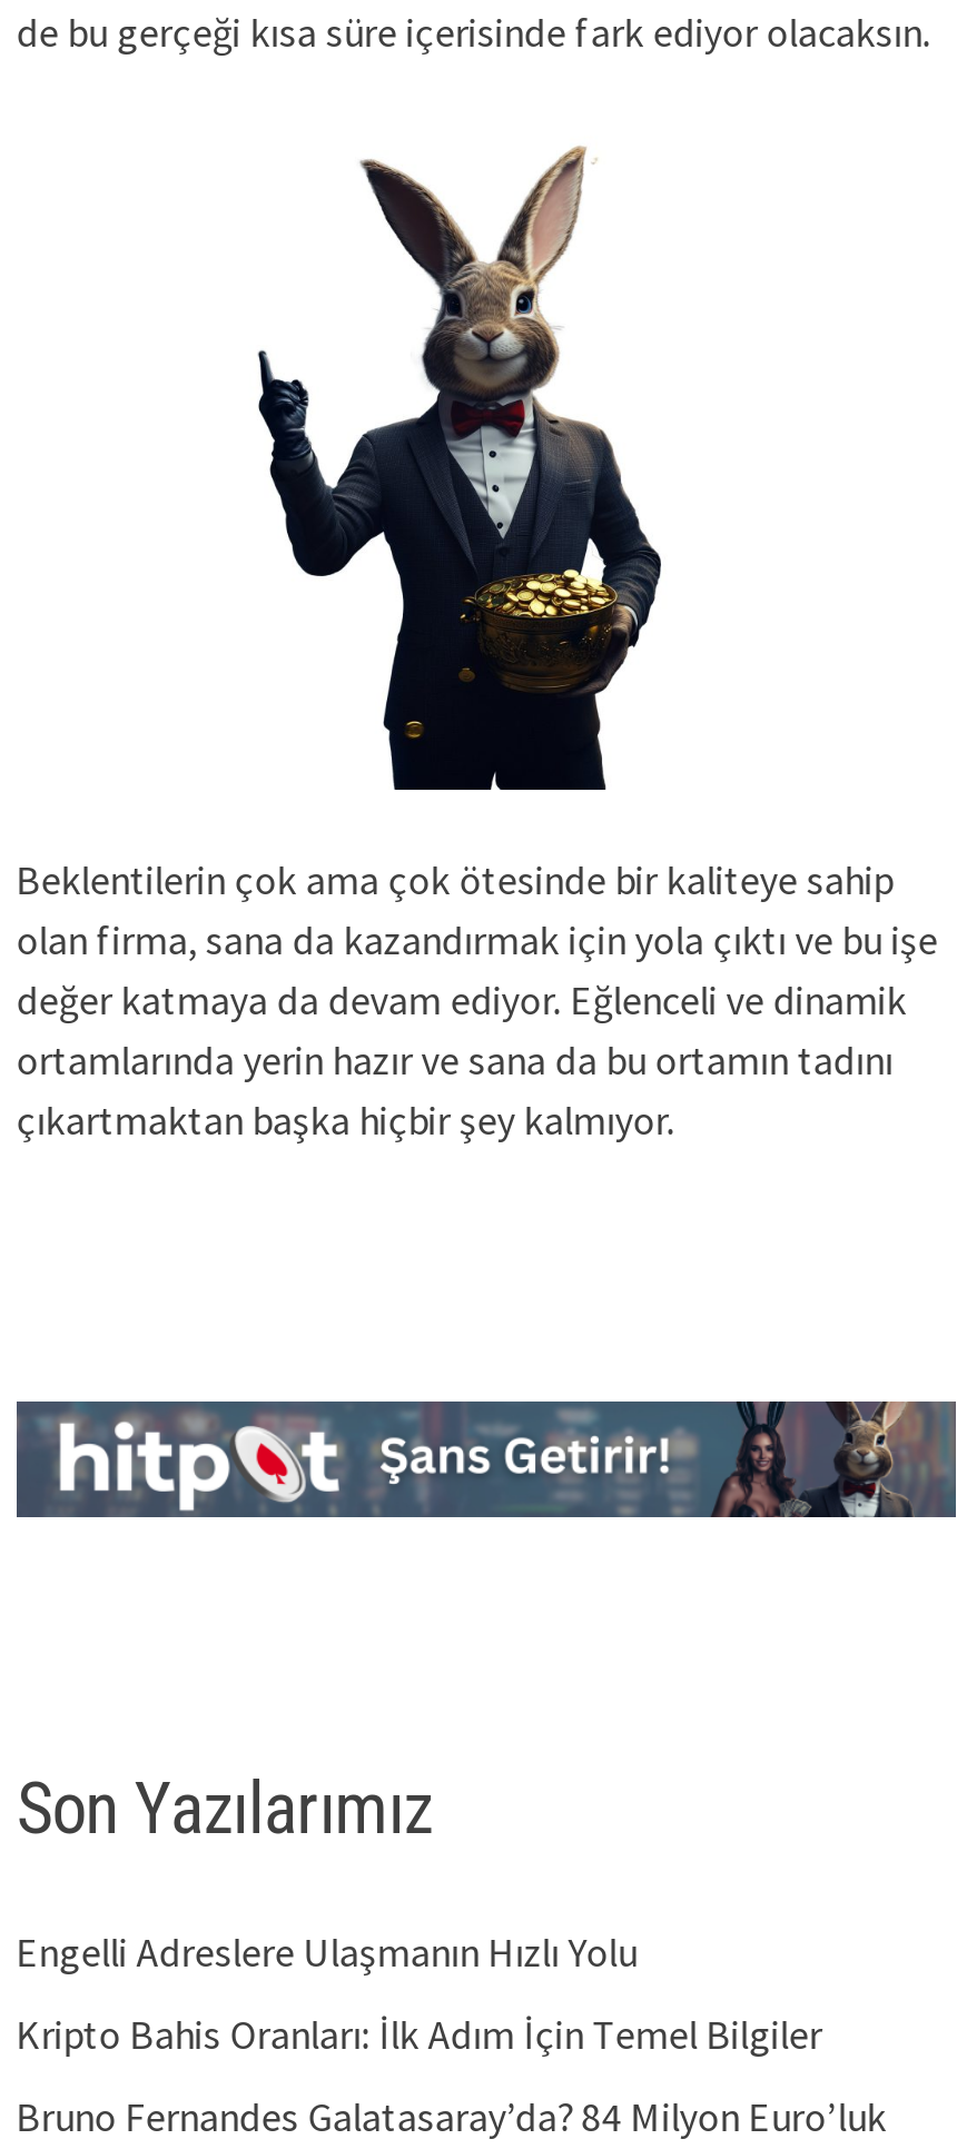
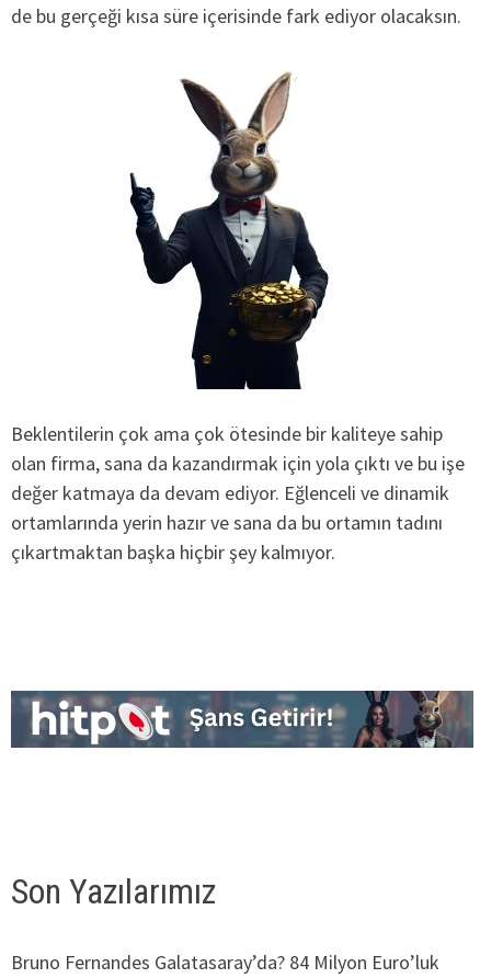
[16,1927,822,2060] Engelli Adreslere Ulaşmanın Hızlı Yolu | Kripto Bahis Oranları: İlk Adım İçin Temel Bilgiler -> none

